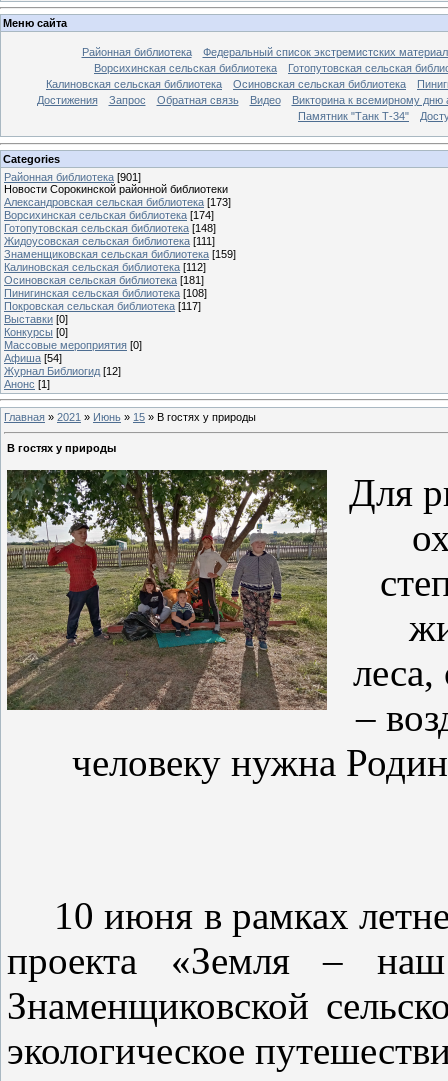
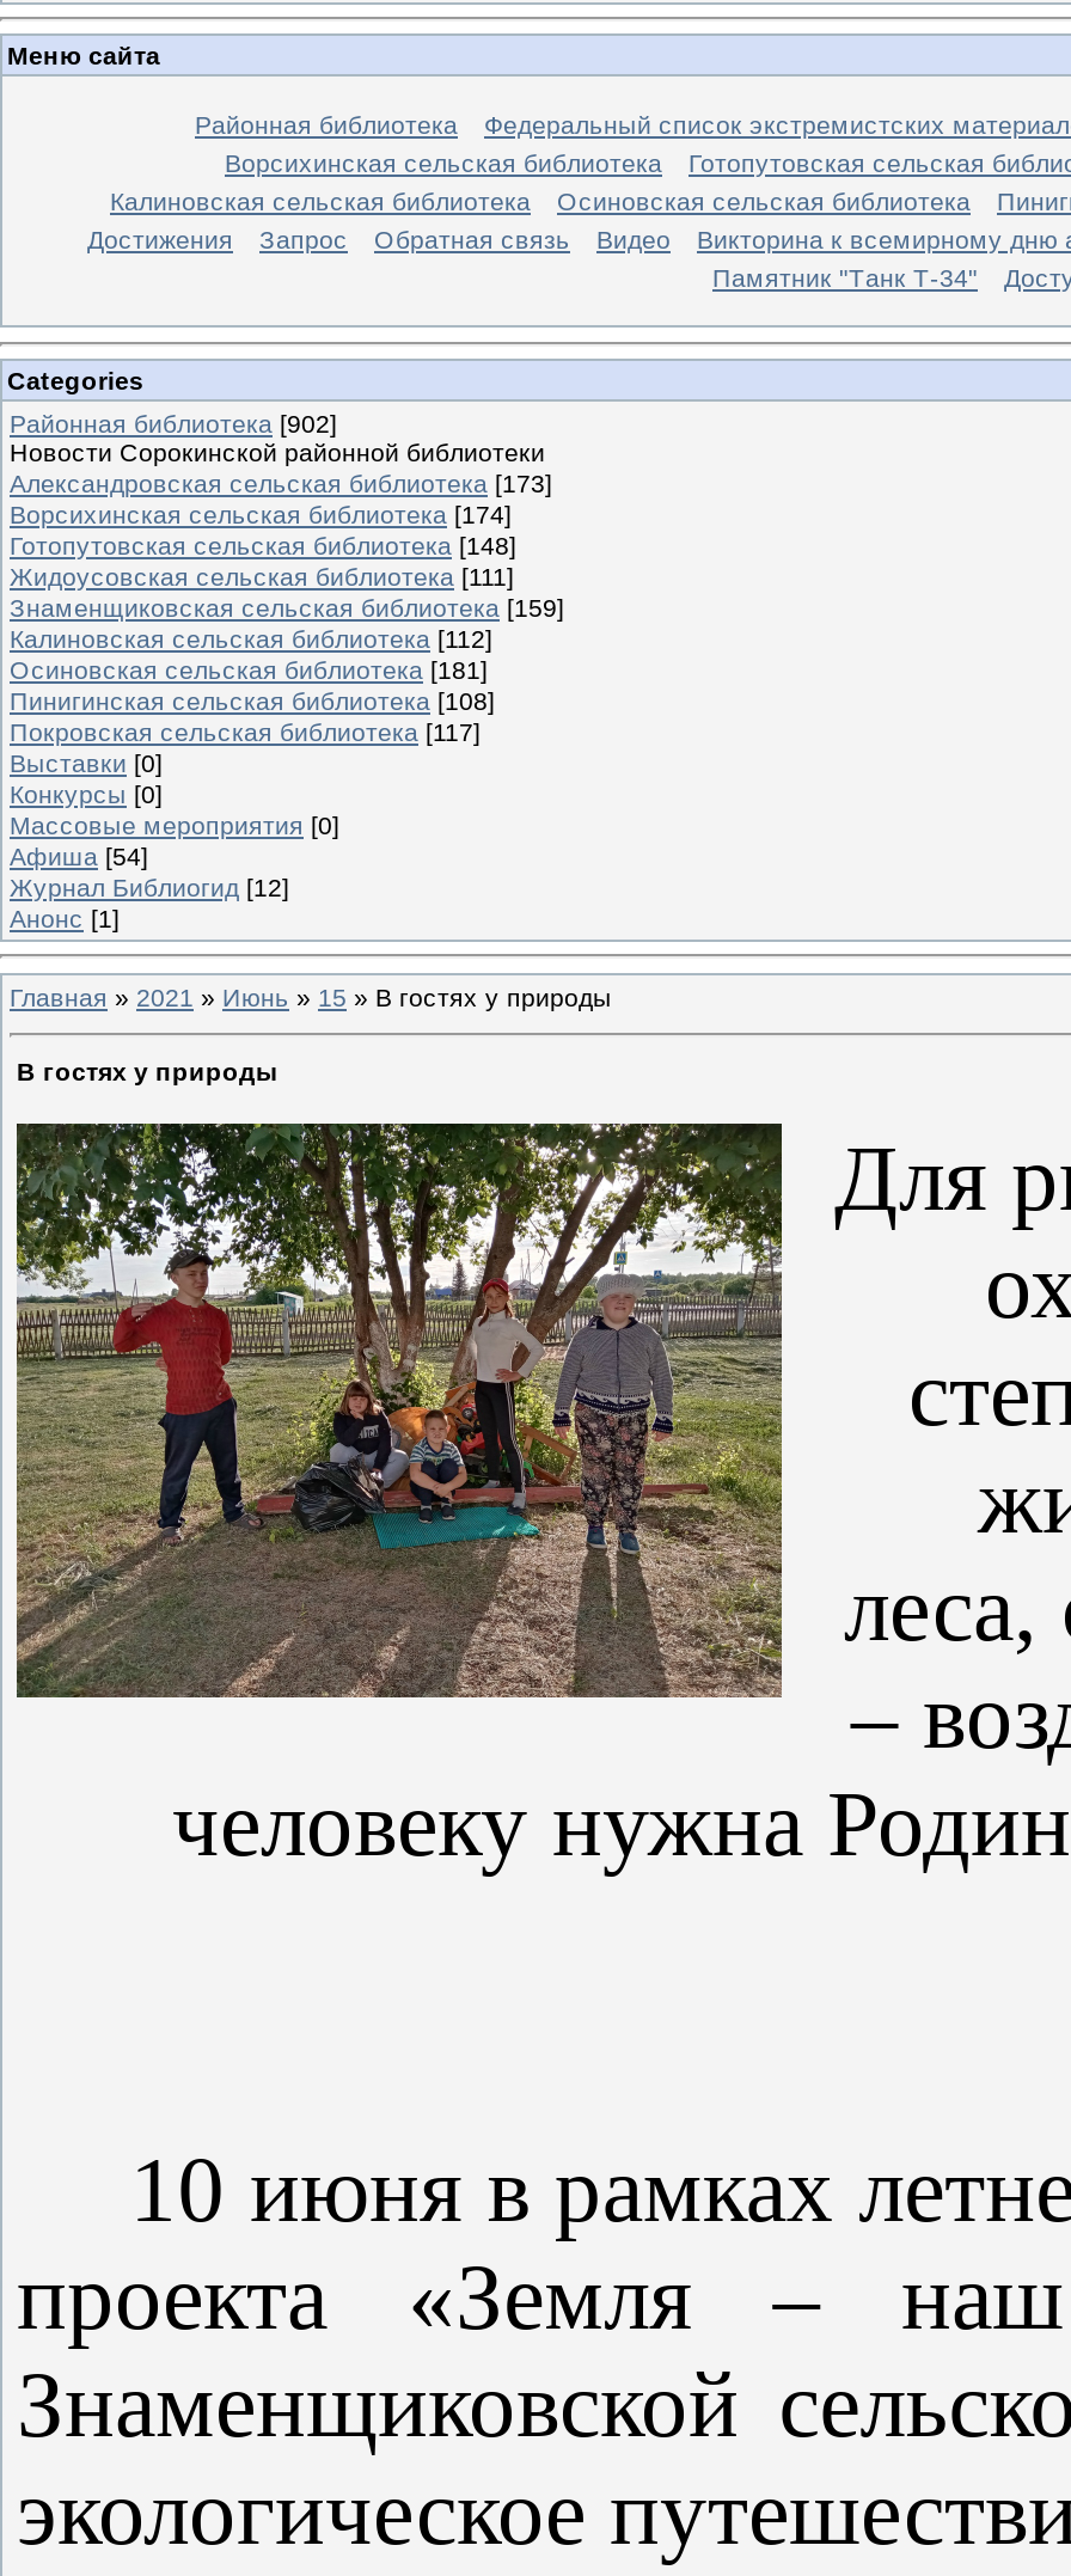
[4,171,141,183] Районная библиотека [901] -> [10,409,337,438] Районная библиотека [902]

